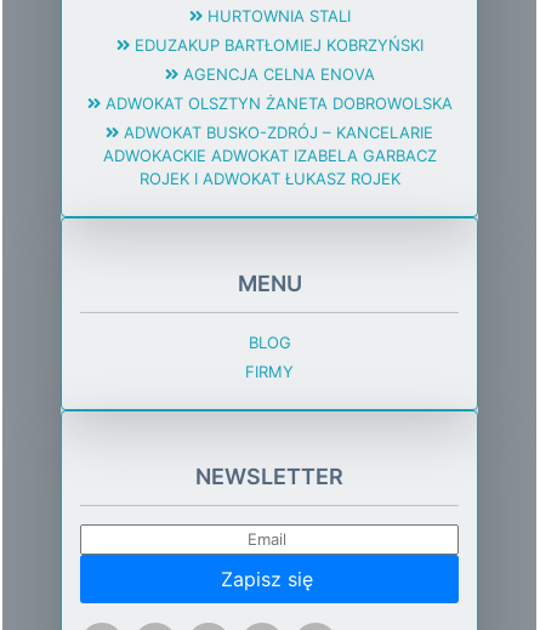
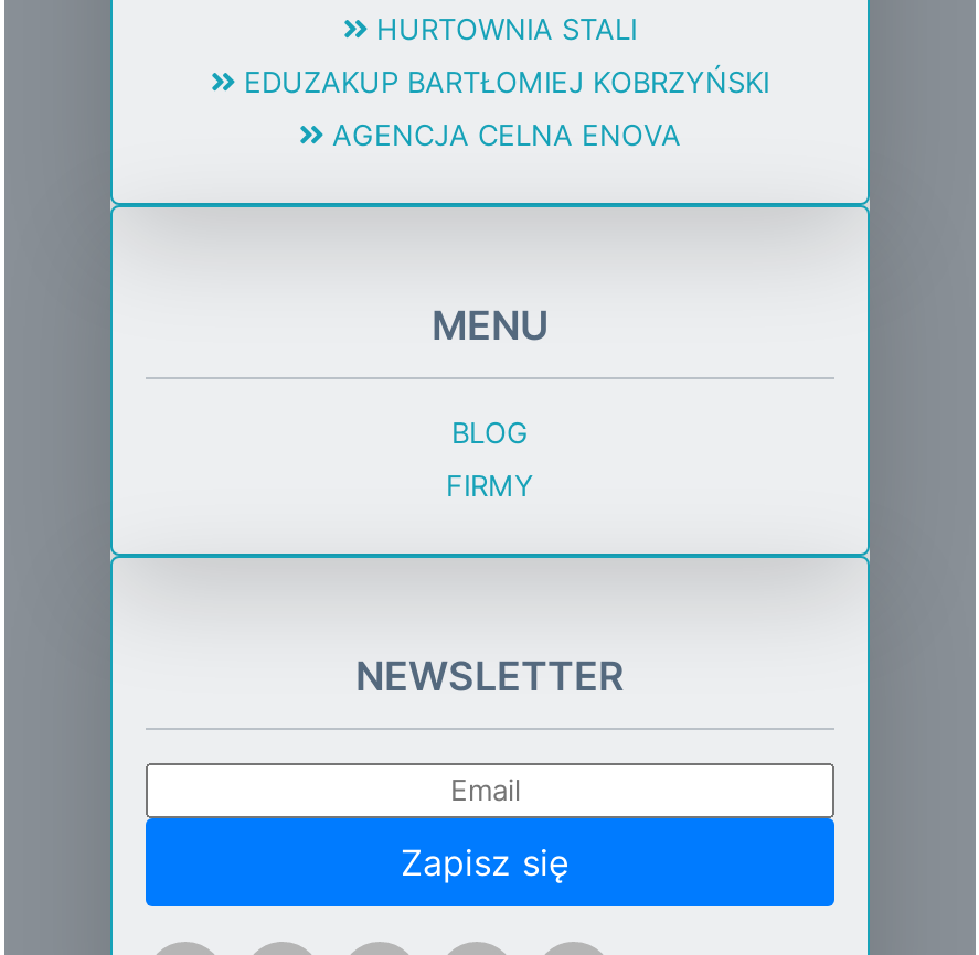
[100,94,452,189] ADWOKAT OLSZTYN ŻANETA DOBROWOLSKA | ADWOKAT BUSKO-ZDRÓJ – KANCELARIE | ADWOKACKIE ADWOKAT IZABELA GARBACZ | ROJEK I ADWOKAT ŁUKASZ ROJEK -> none

